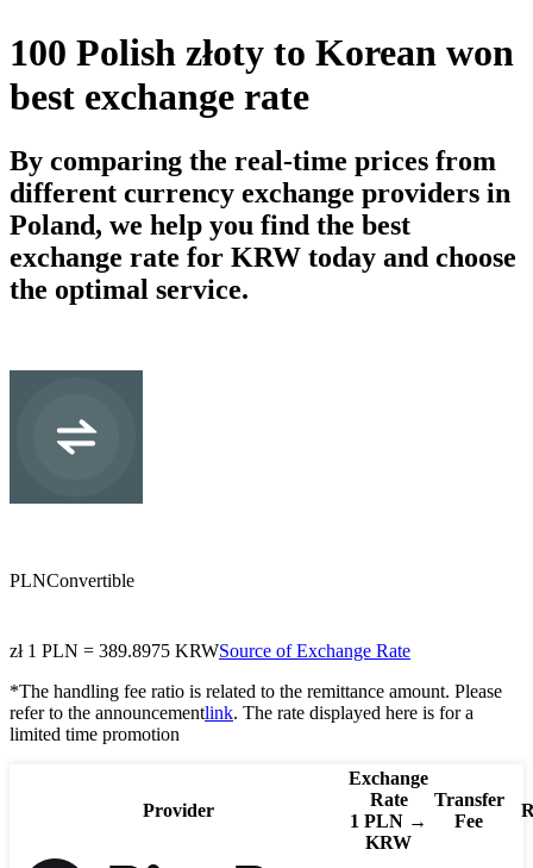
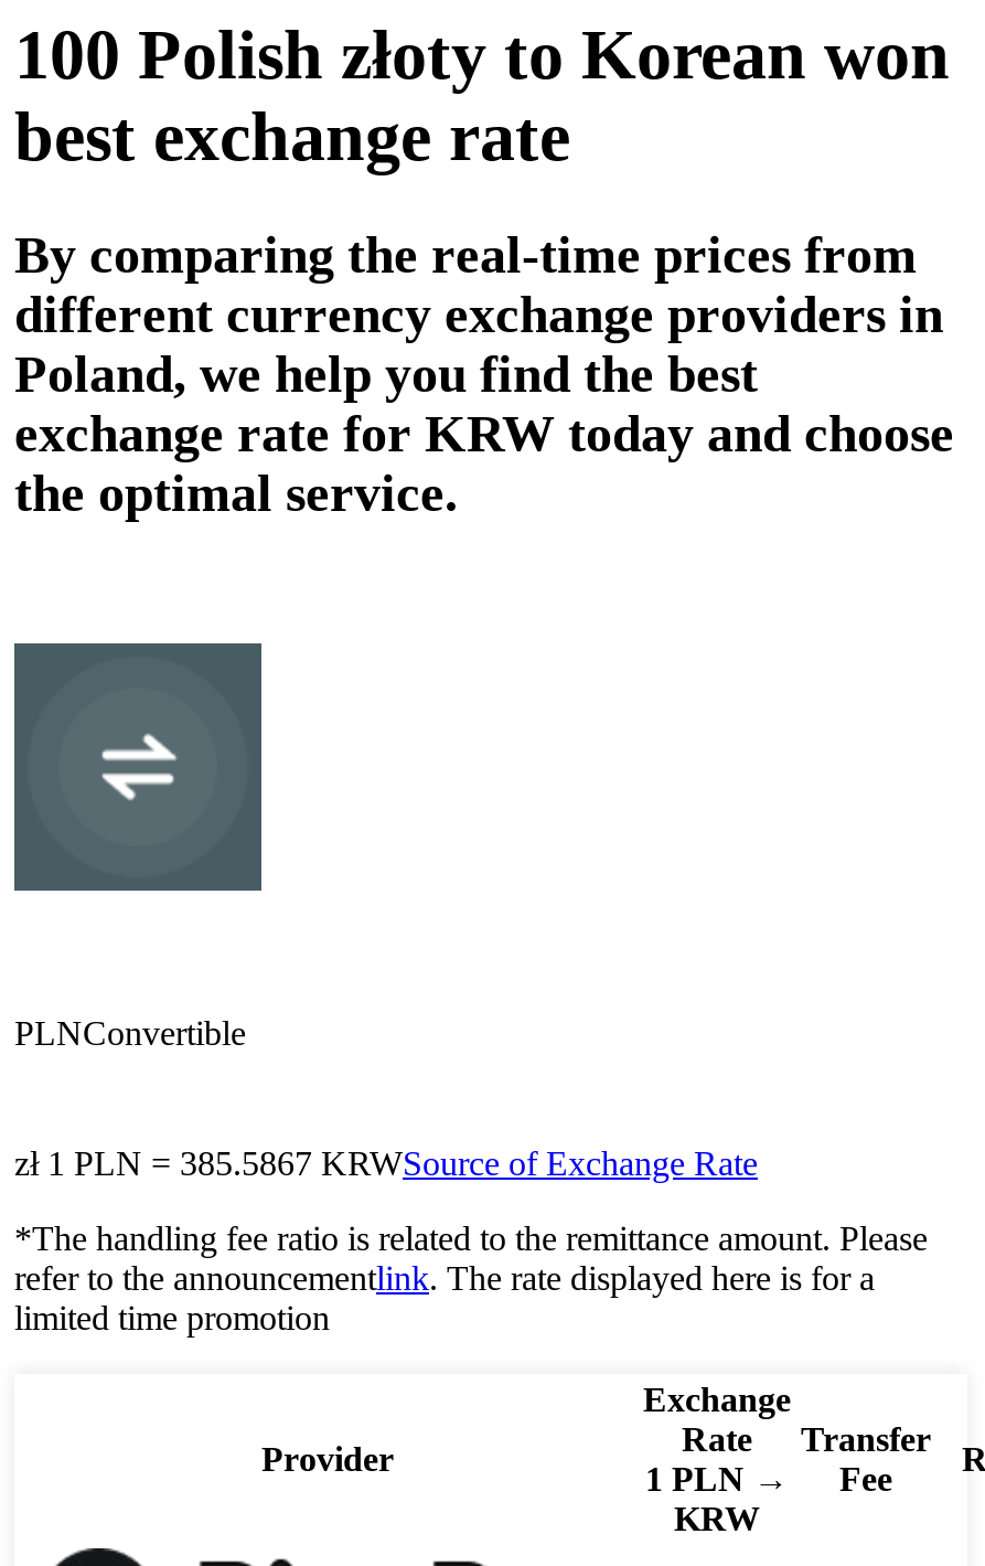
[10,640,410,661] zł 1 PLN = 389.8975 KRWSource of Exchange Rate -> [14,1144,758,1182] zł 1 PLN = 385.5867 KRWSource of Exchange Rate

